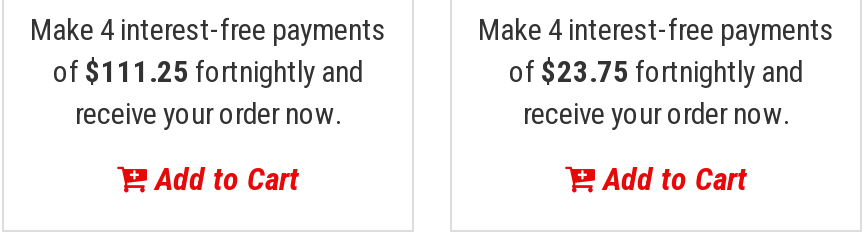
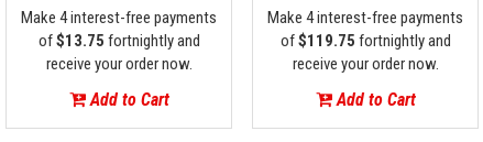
[53,54,363,90] of $111.25 fortnightly and -> [38,31,200,51] of $13.75 fortnightly and
[509,54,803,90] of $23.75 fortnightly and -> [280,31,451,51] of $119.75 fortnightly and

